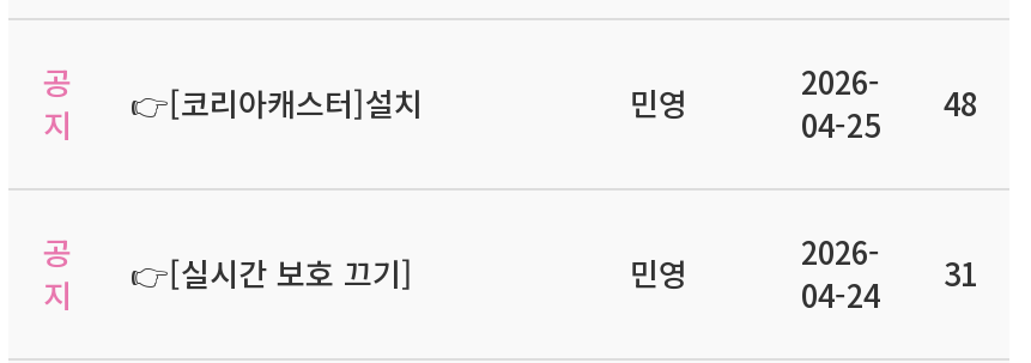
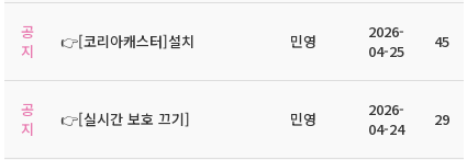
[801,58,977,146] 2026- 04-25 48 -> [368,20,449,61] 2026- 04-25 45
[801,228,977,316] 2026- 04-24 31 -> [368,98,449,139] 2026- 04-24 29

